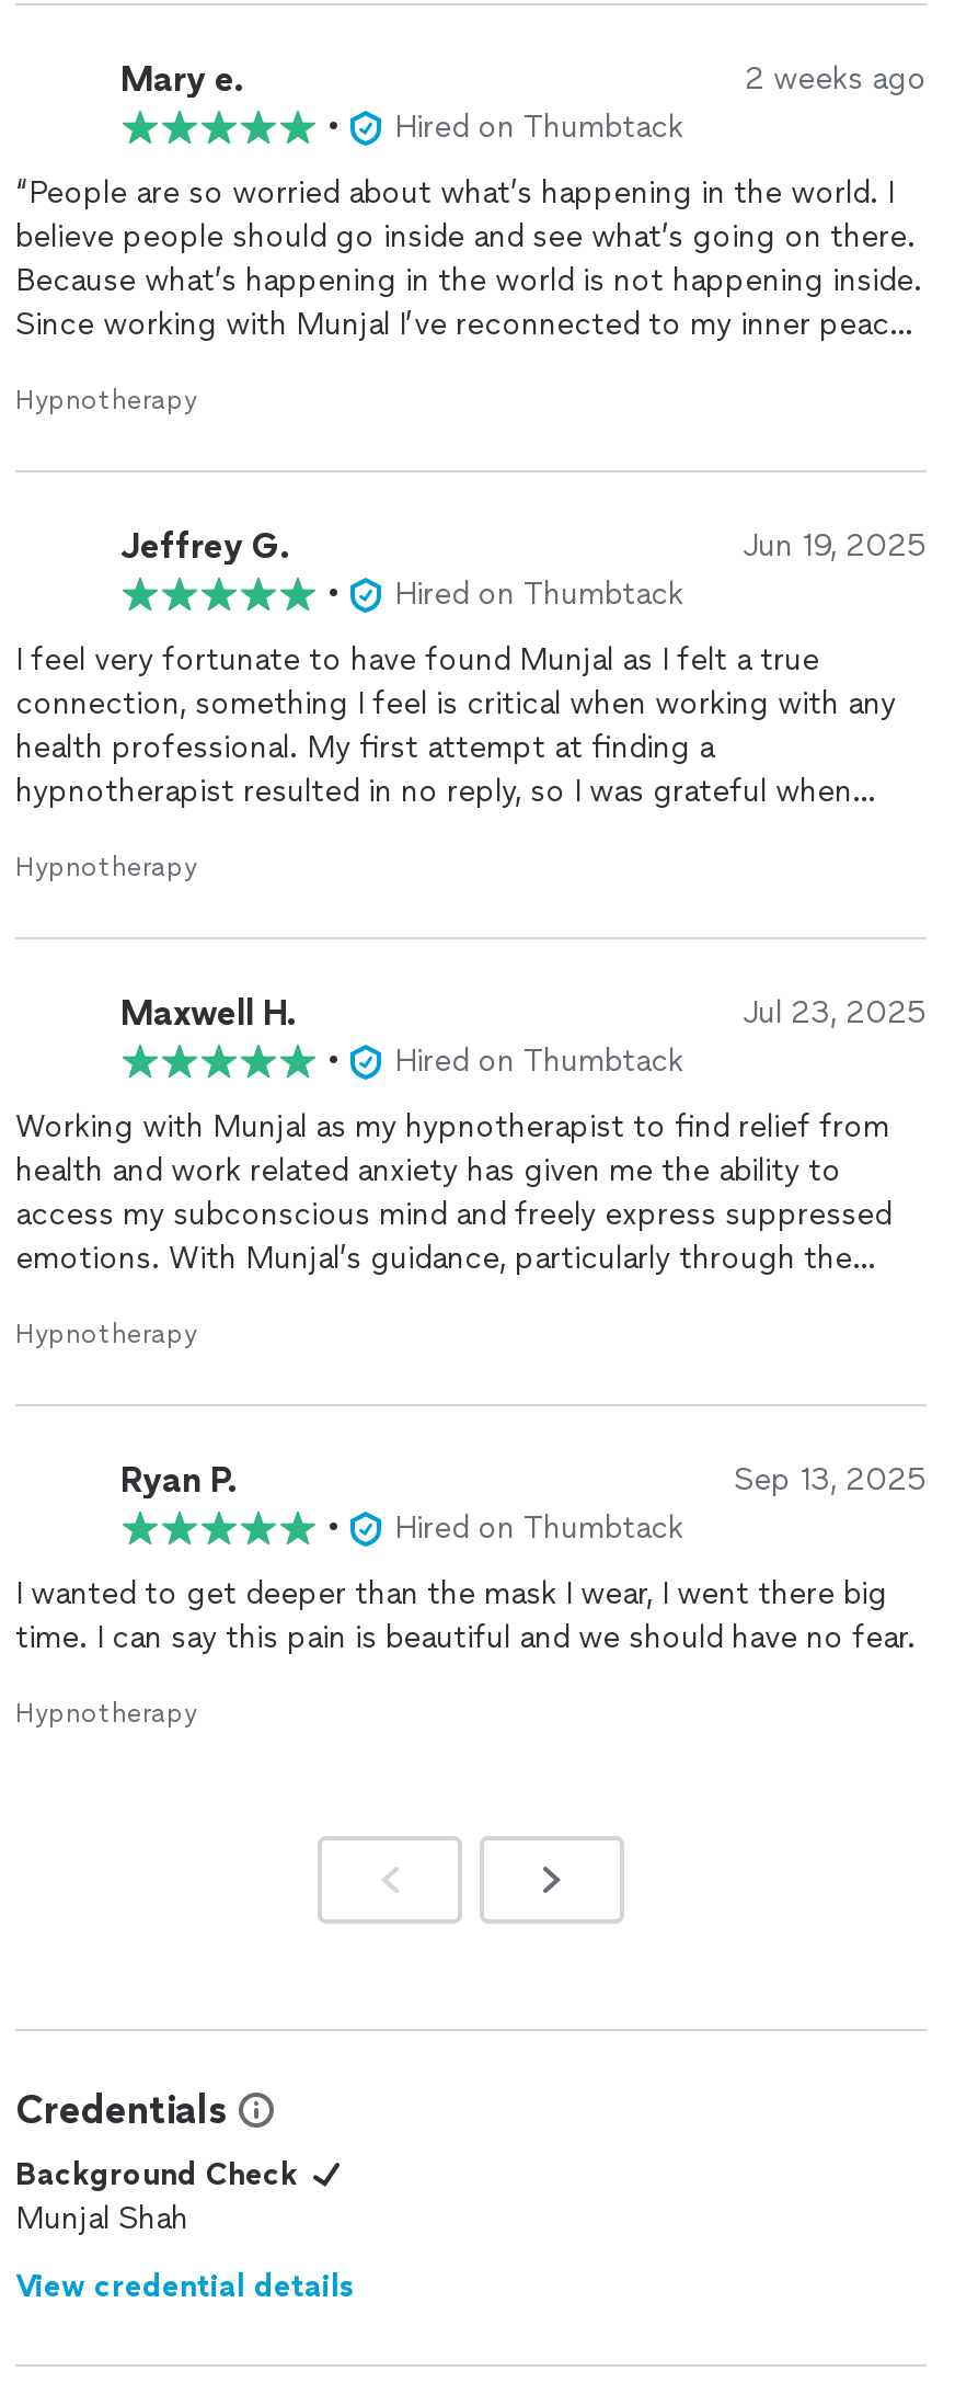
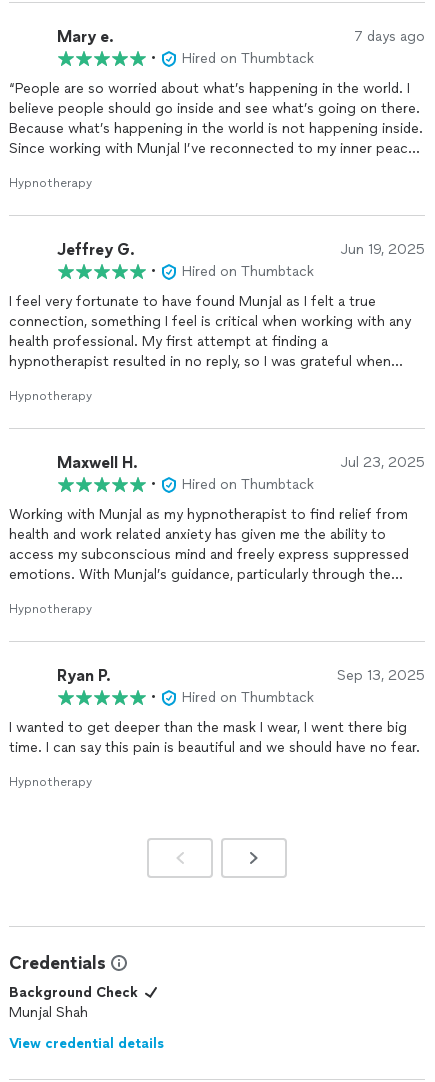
[745,60,927,98] 2 weeks ago -> [354,28,425,45] 7 days ago

